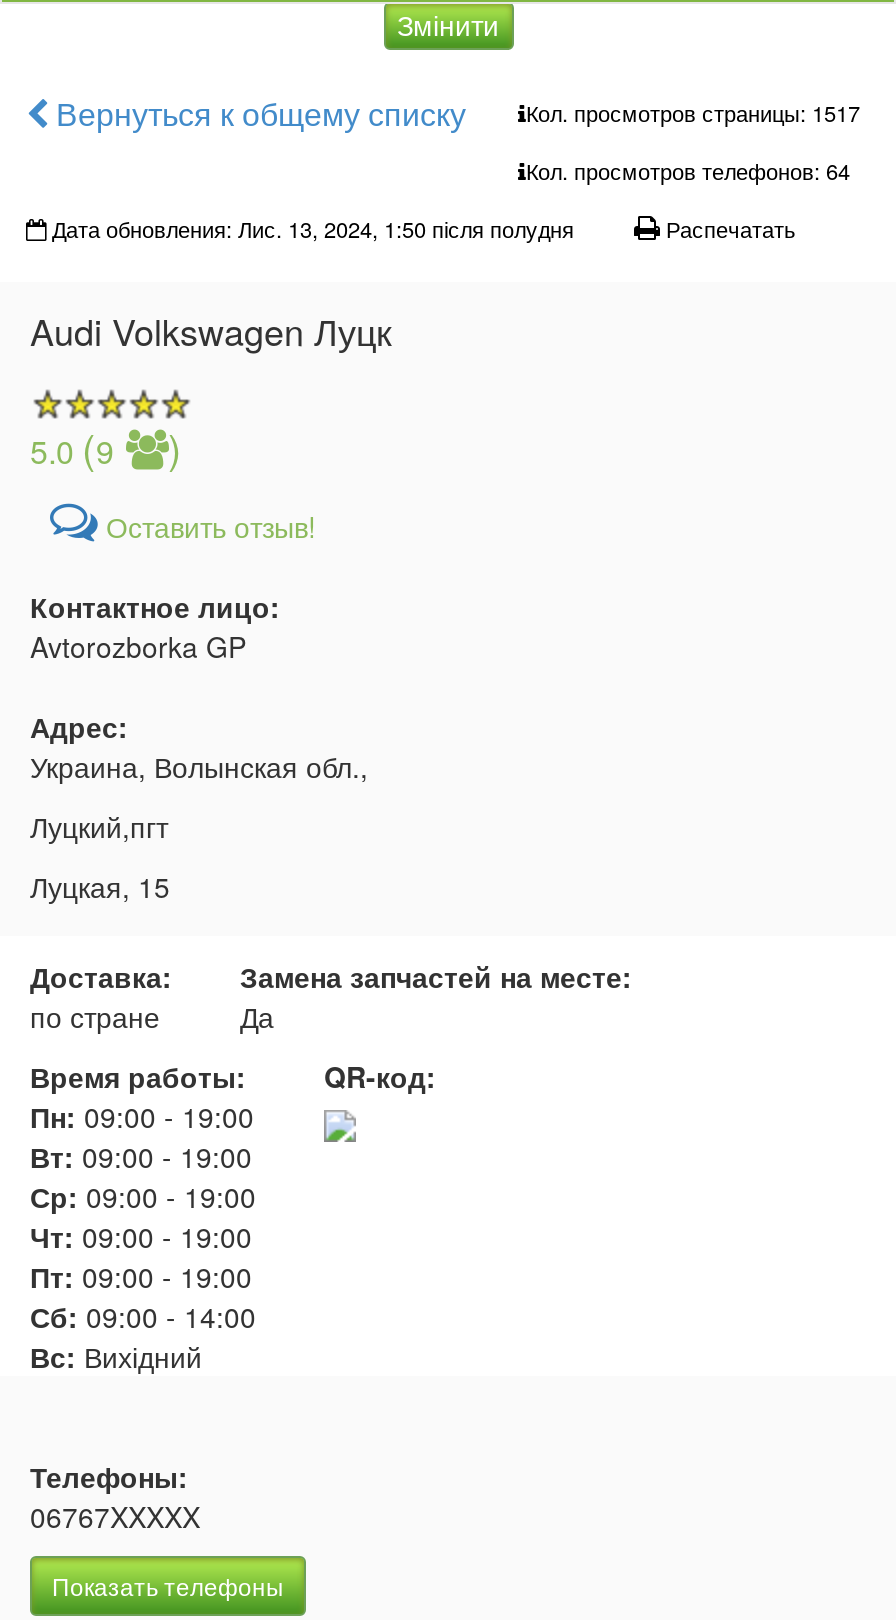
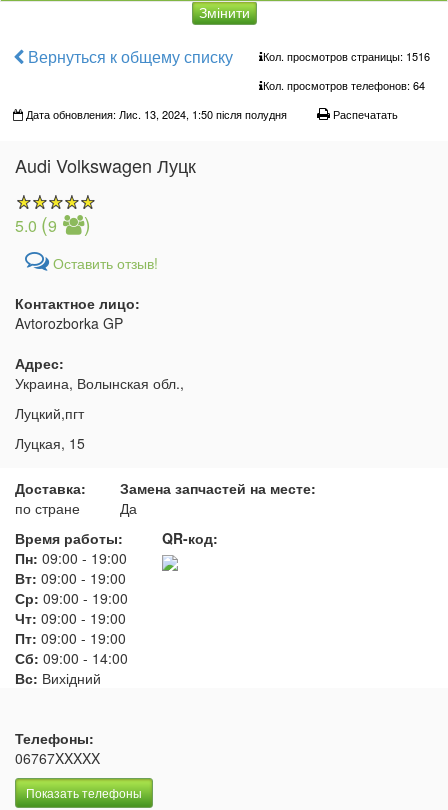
[526,96,860,128] Кол. просмотров страницы: 1517 -> [263,48,430,64] Кол. просмотров страницы: 1516

